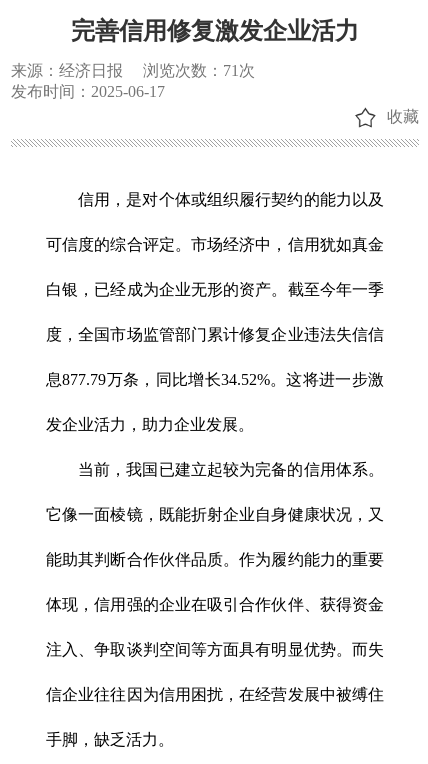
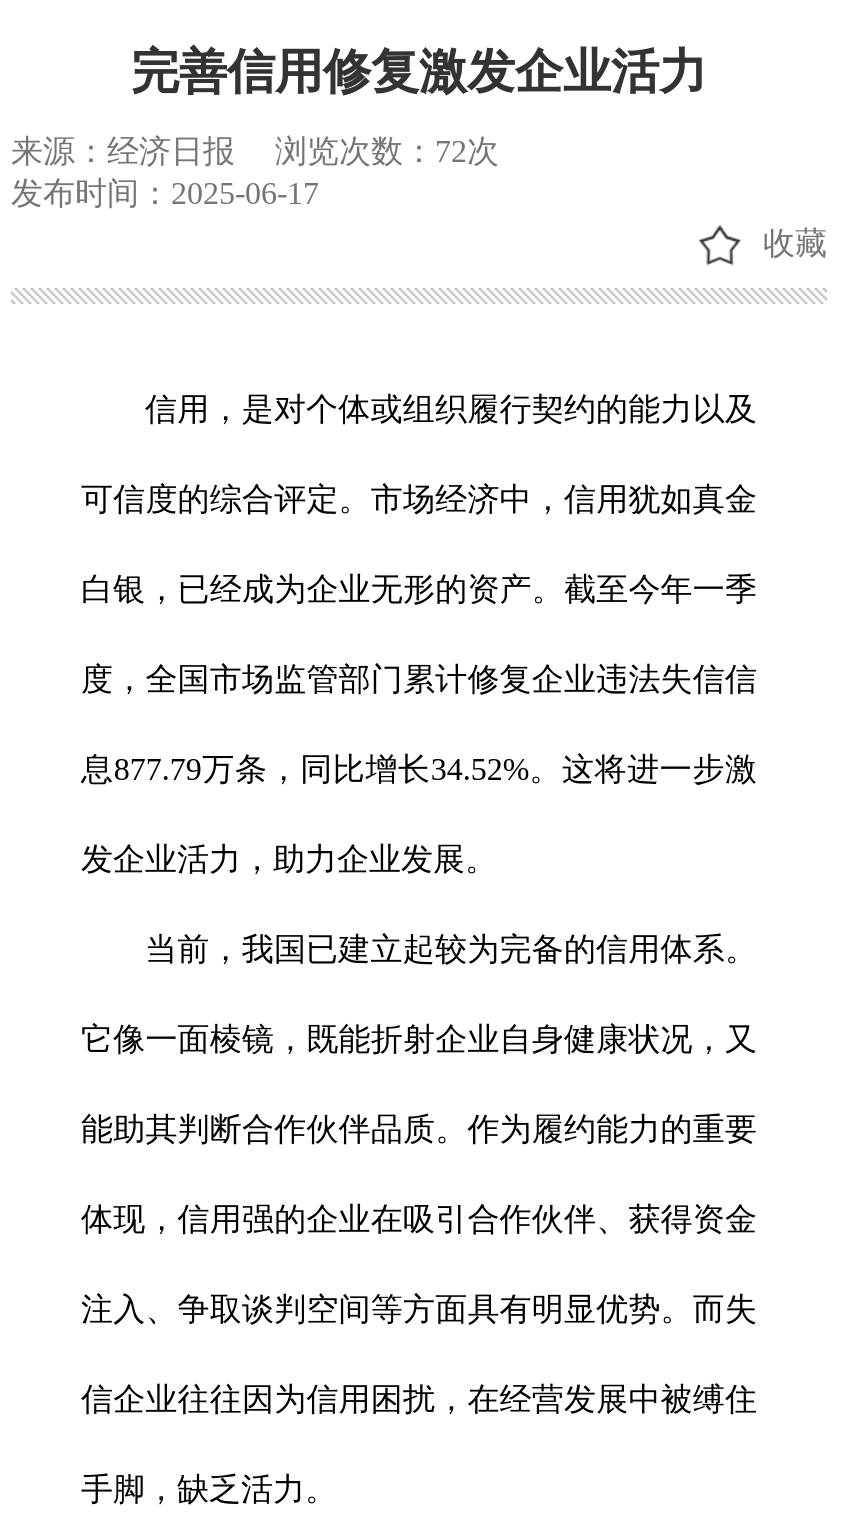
[11,62,255,79] 来源：经济日报 浏览次数：71次 -> [11,133,499,167] 来源：经济日报 浏览次数：72次

